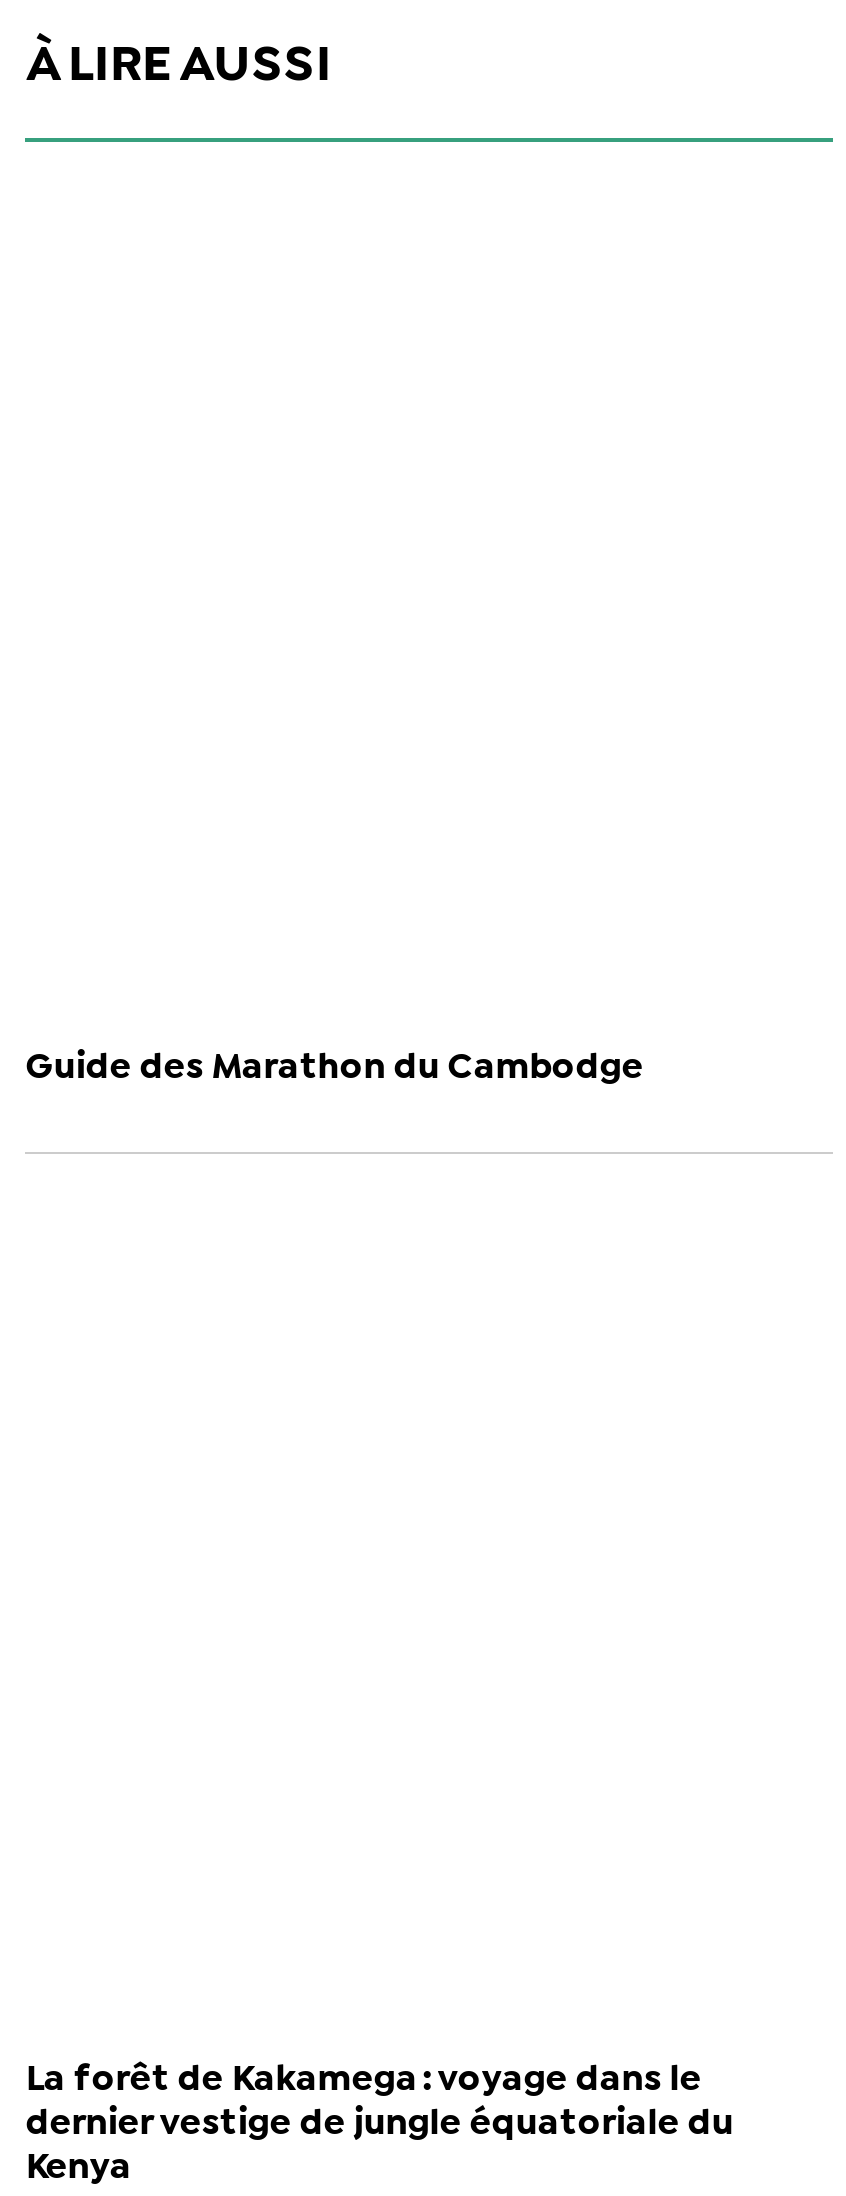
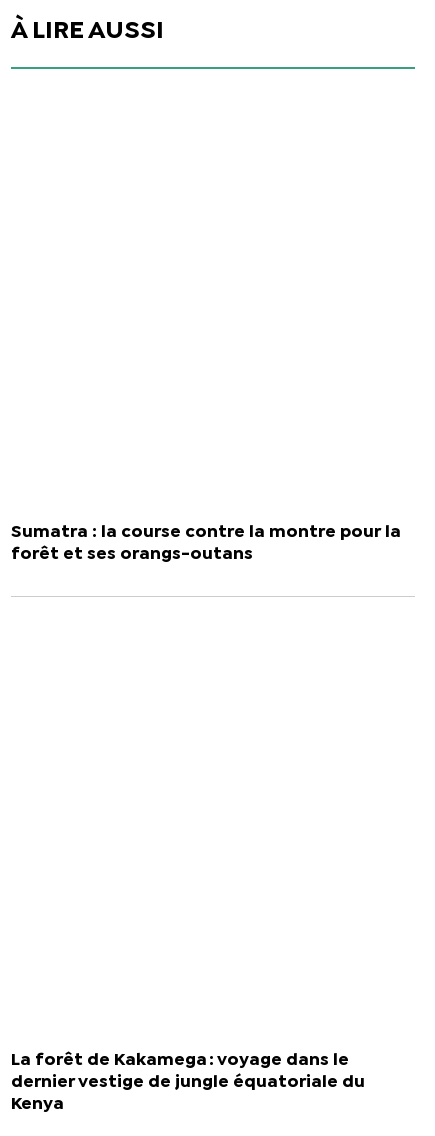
[26,1054,644,1084] Guide des Marathon du Cambodge -> [11,525,401,562] Sumatra : la course contre la montre pour la | forêt et ses orangs-outans

